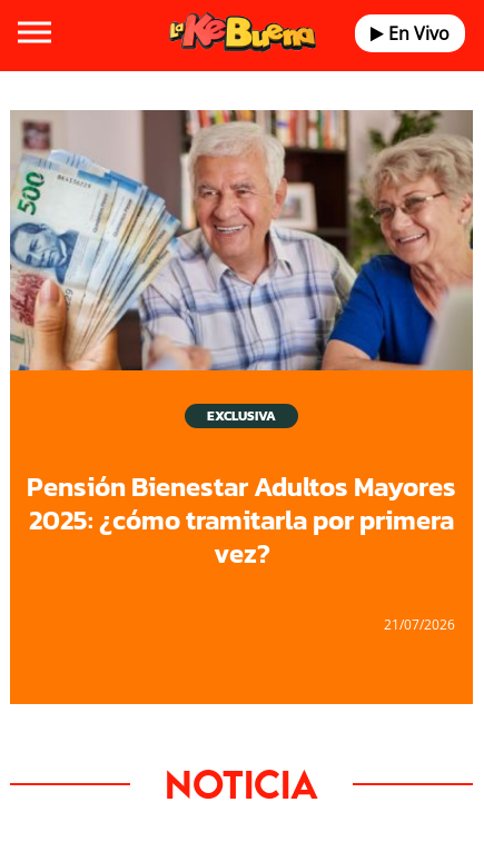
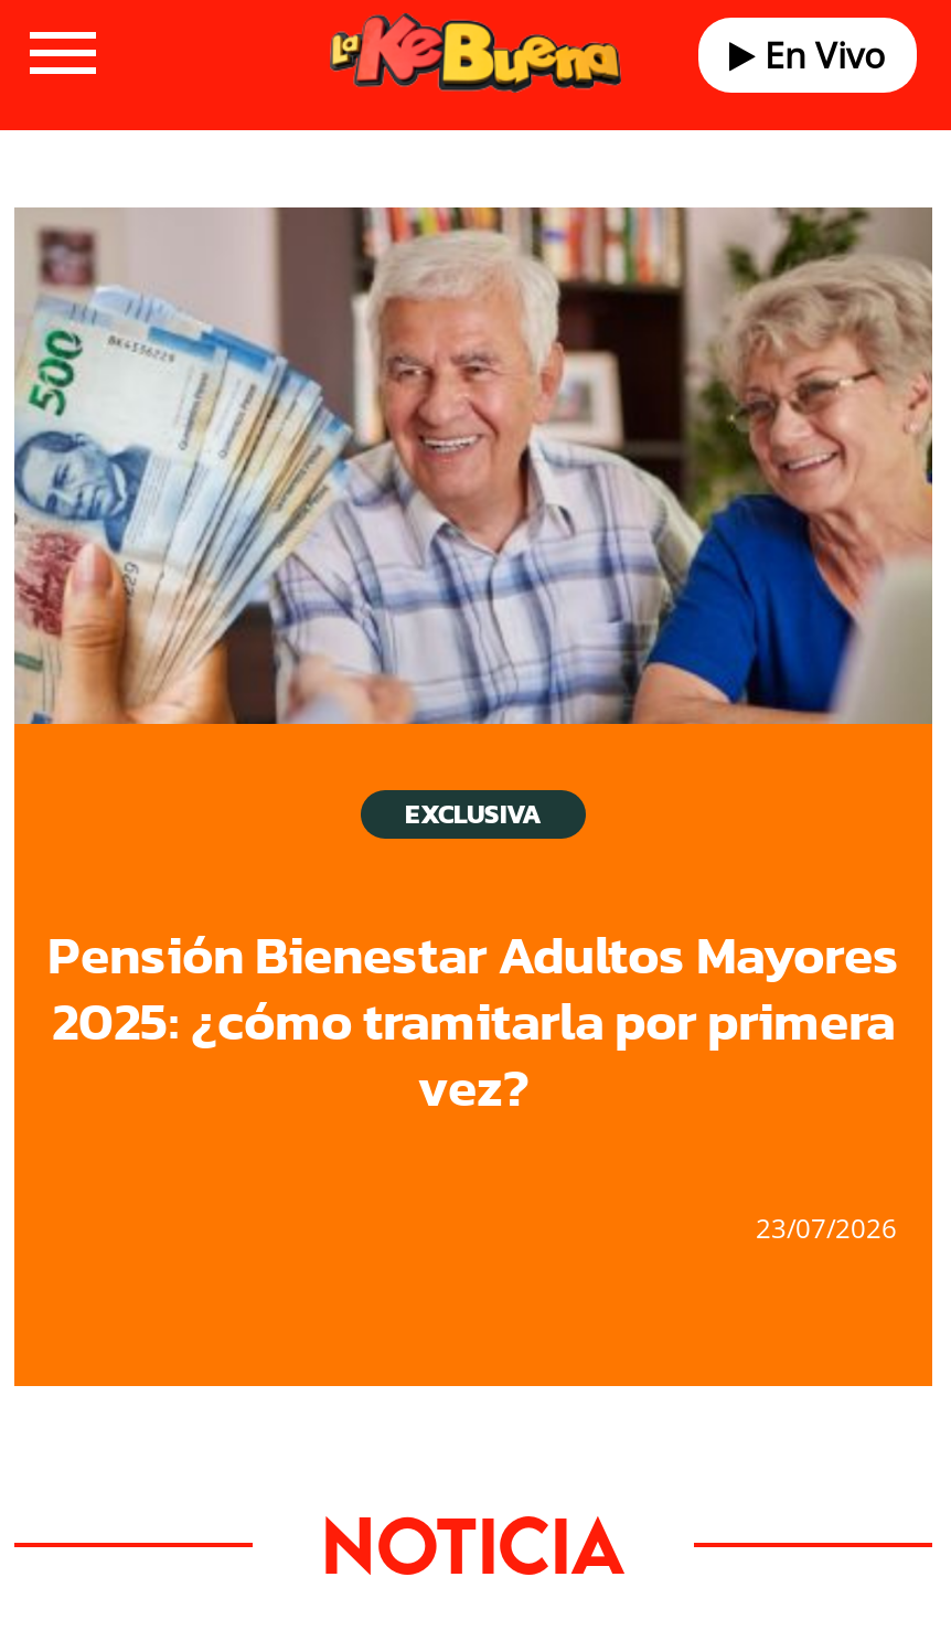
[384,615,455,633] 21/07/2026 -> [756,1210,897,1245] 23/07/2026

